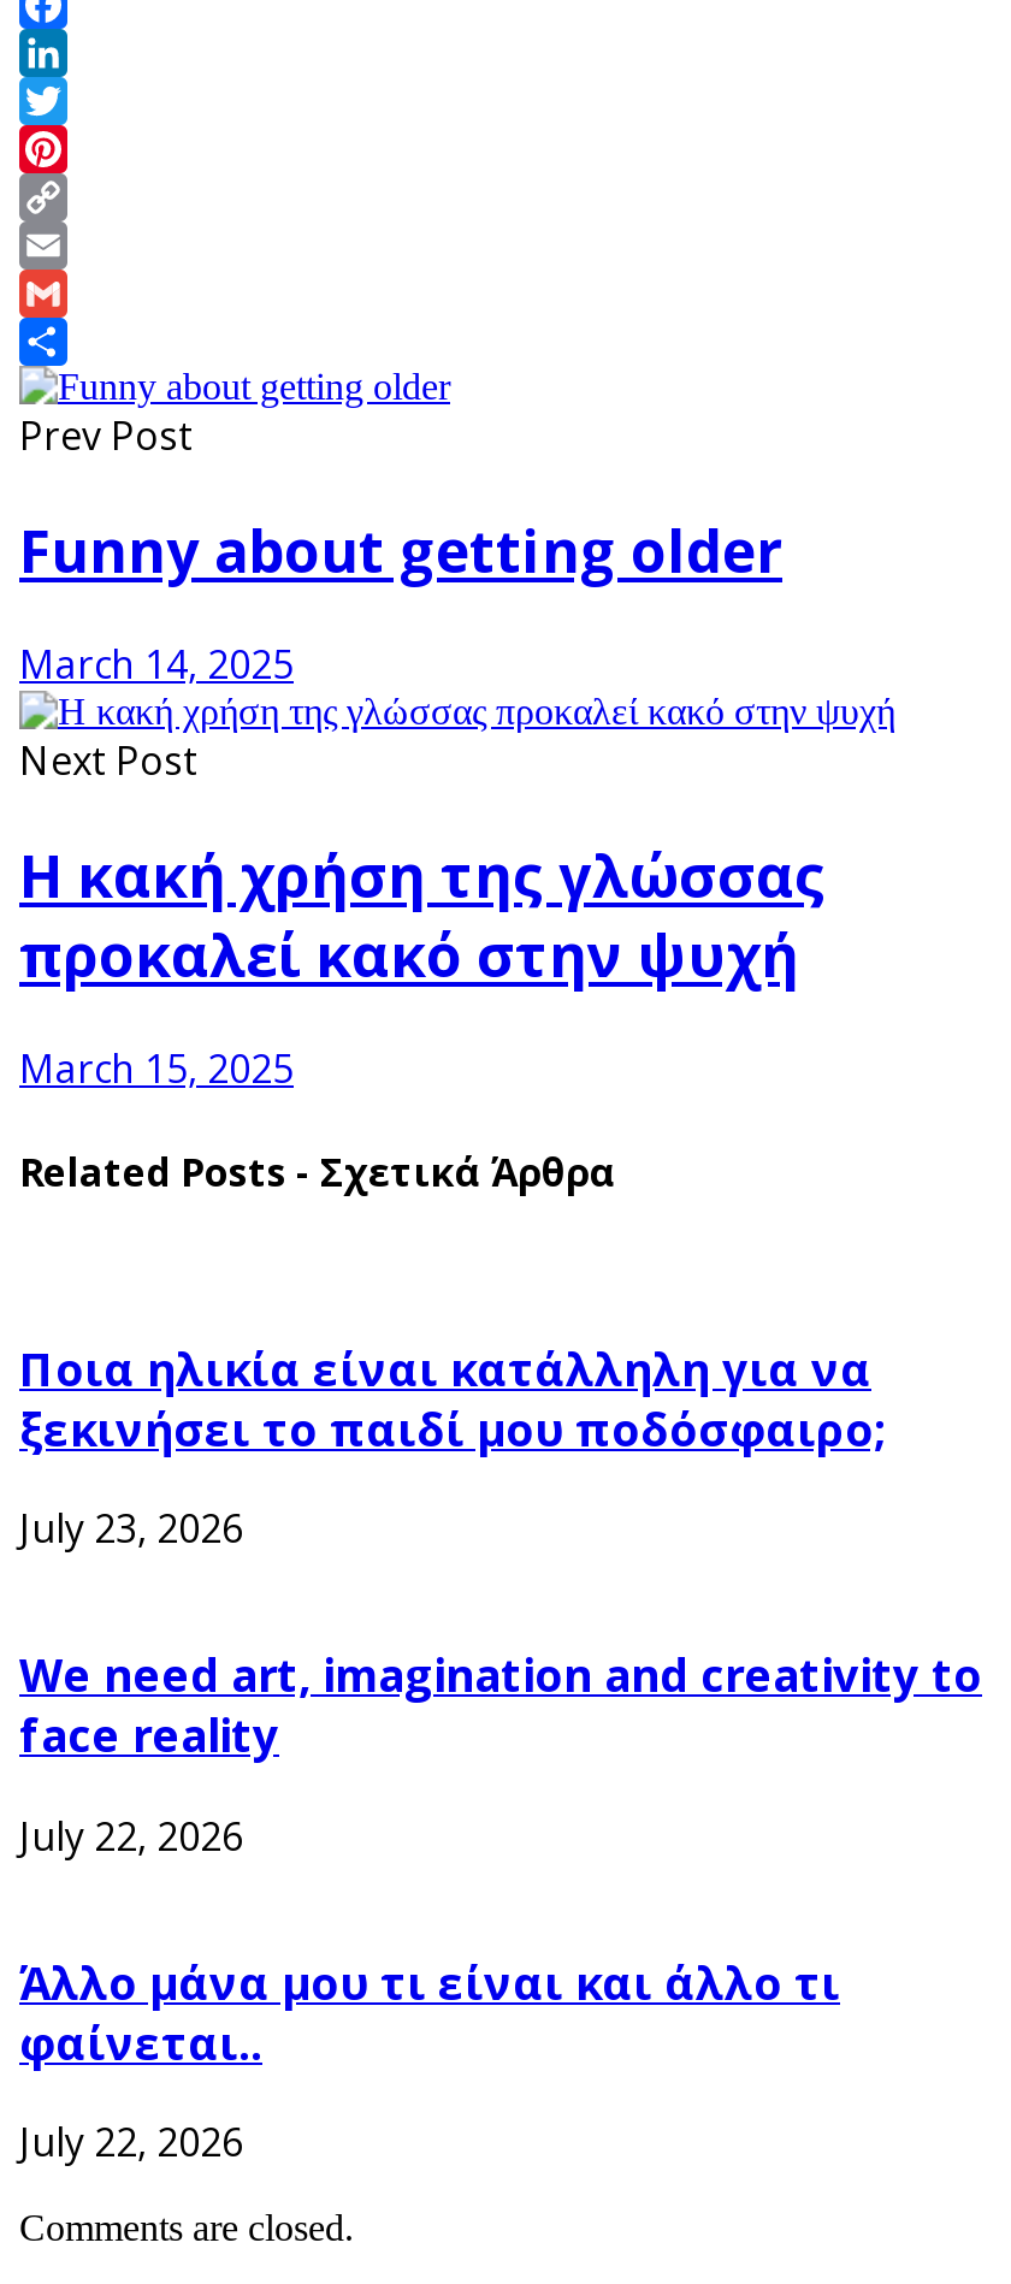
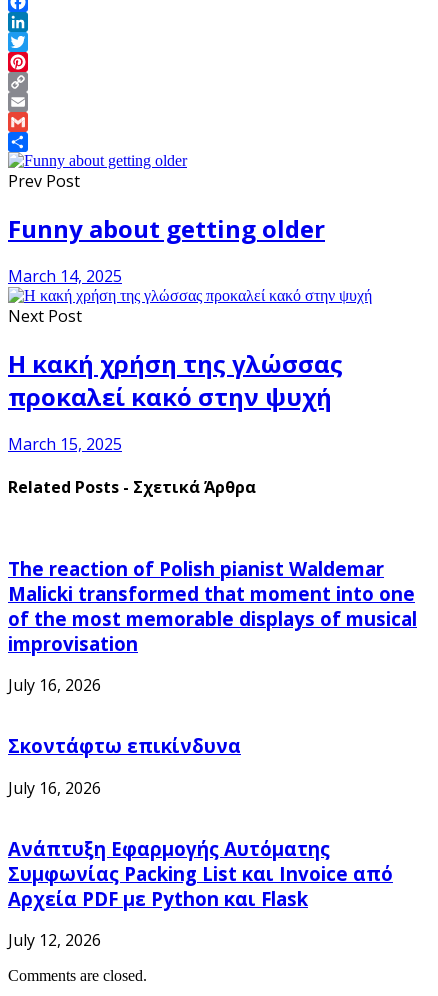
[19,1338,886,1458] Ποια ηλικία είναι κατάλληλη για να | ξεκινήσει το παιδί μου ποδόσφαιρο; -> [8,556,417,656] The reaction of Polish pianist Waldemar | Malicki transformed that moment into one | of the most memorable displays of musical | improvisation
[19,1503,243,1556] July 23, 2026 -> [8,674,101,696] July 16, 2026
[19,1644,982,1765] We need art, imagination and creativity to | face reality -> [8,733,241,758] Σκοντάφτω επικίνδυνα
[19,1810,243,1863] July 22, 2026 -> [8,777,101,799] July 16, 2026
[19,1951,840,2071] Άλλο μάνα μου τι είναι και άλλο τι | φαίνεται.. -> [8,836,393,911] Ανάπτυξη Εφαρμογής Αυτόματης | Συμφωνίας Packing List και Invoice από | Αρχεία PDF με Python και Flask
[19,2116,243,2169] July 22, 2026 -> [8,929,101,951] July 12, 2026

